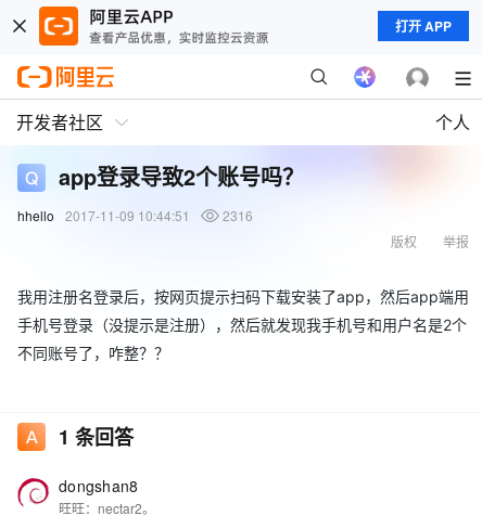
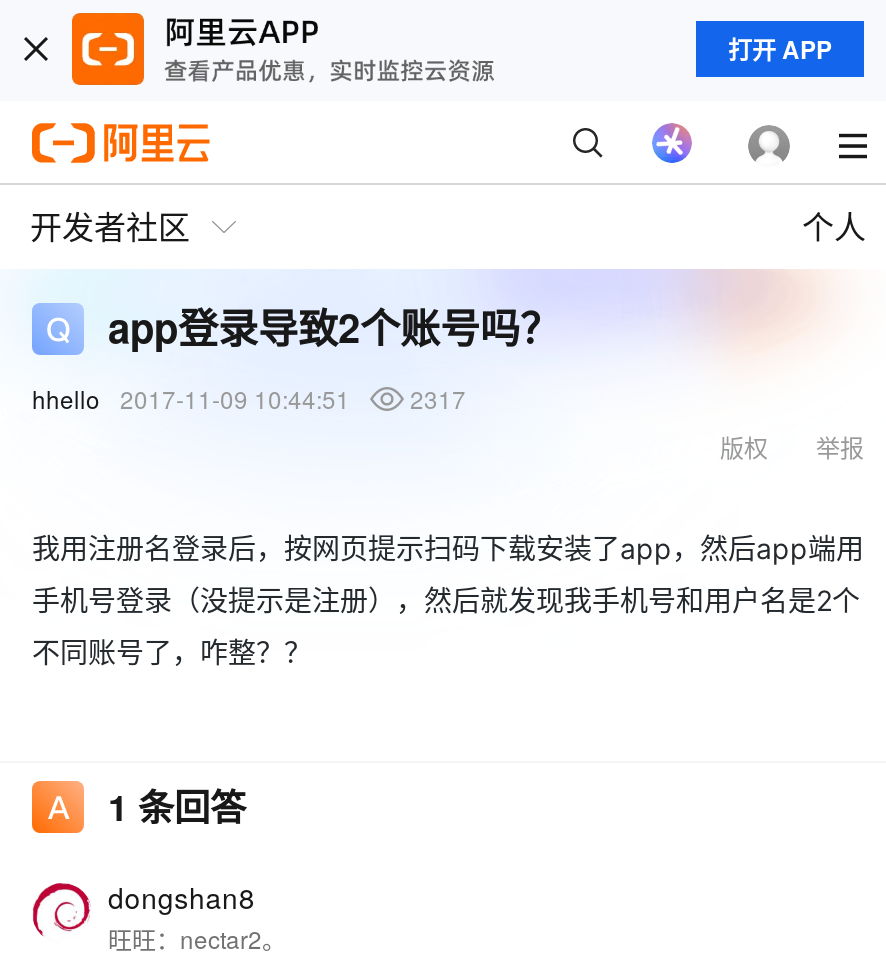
[17,206,253,224] hhello 2017-11-09 10:44:51 2316 -> [32,381,466,415] hhello 2017-11-09 10:44:51 2317

